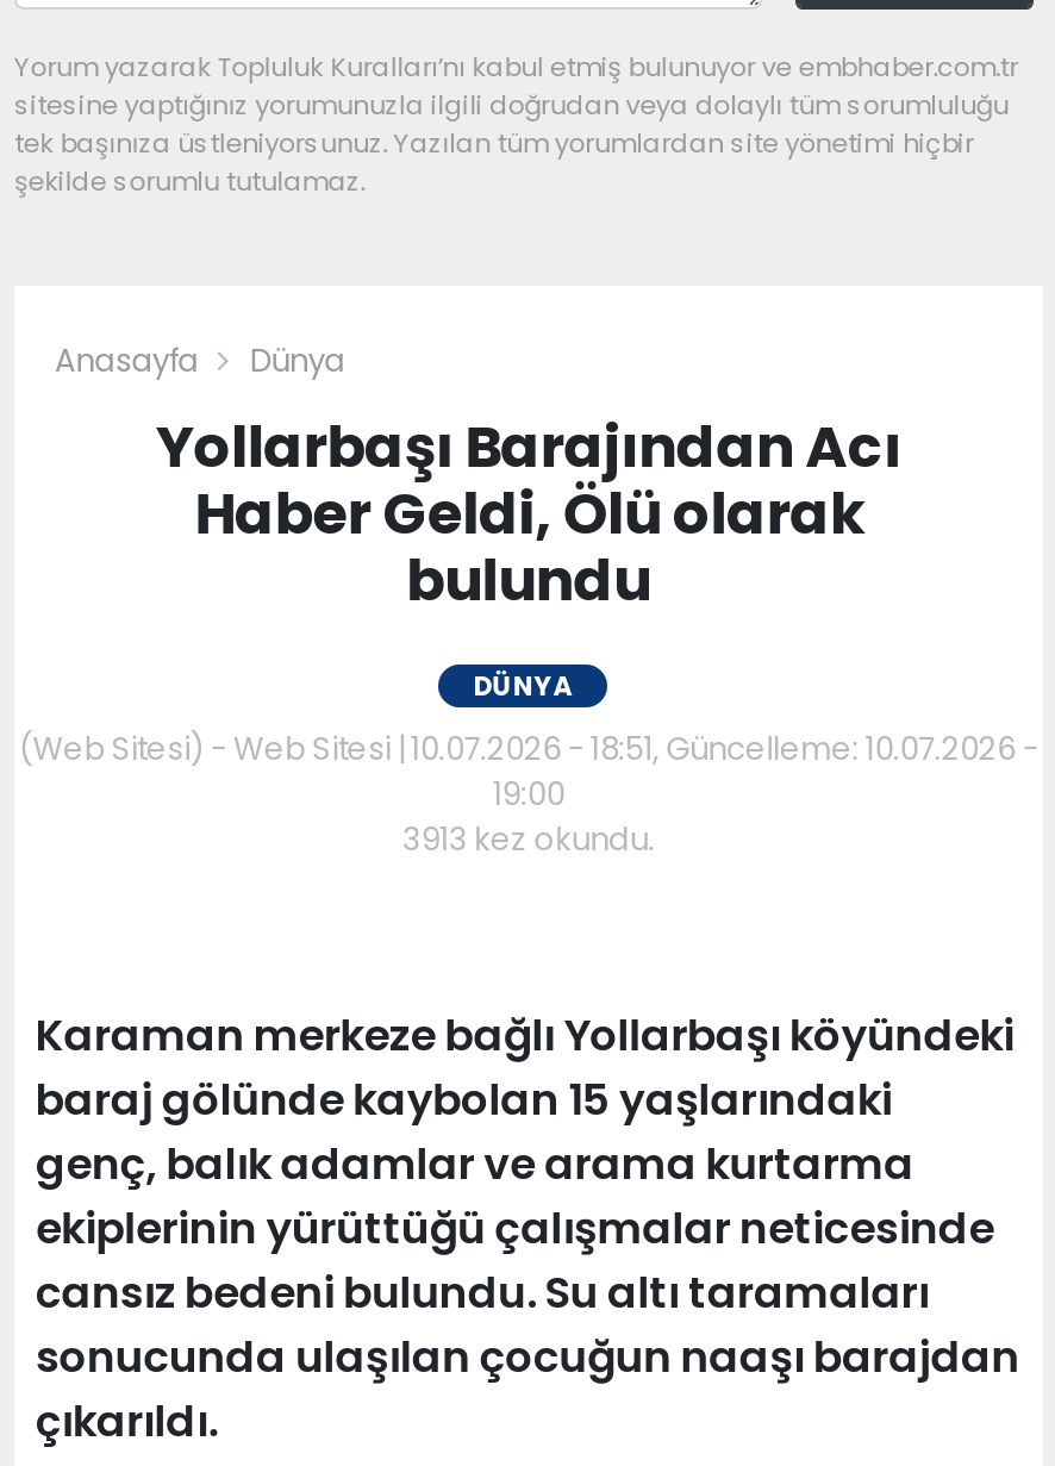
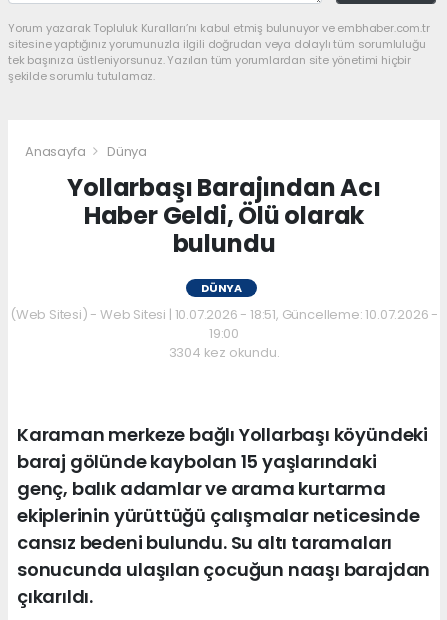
[402,817,655,862] 3913 kez okundu. -> [168,343,279,362] 3304 kez okundu.

